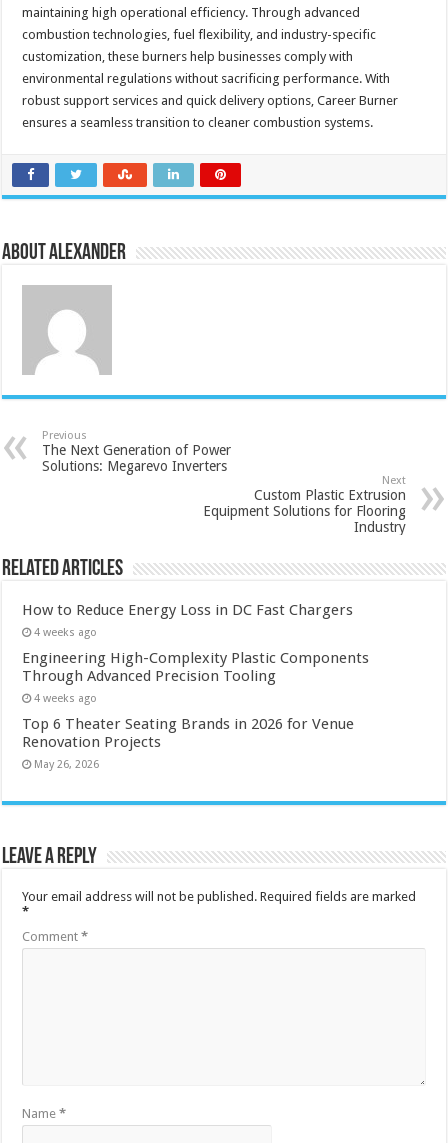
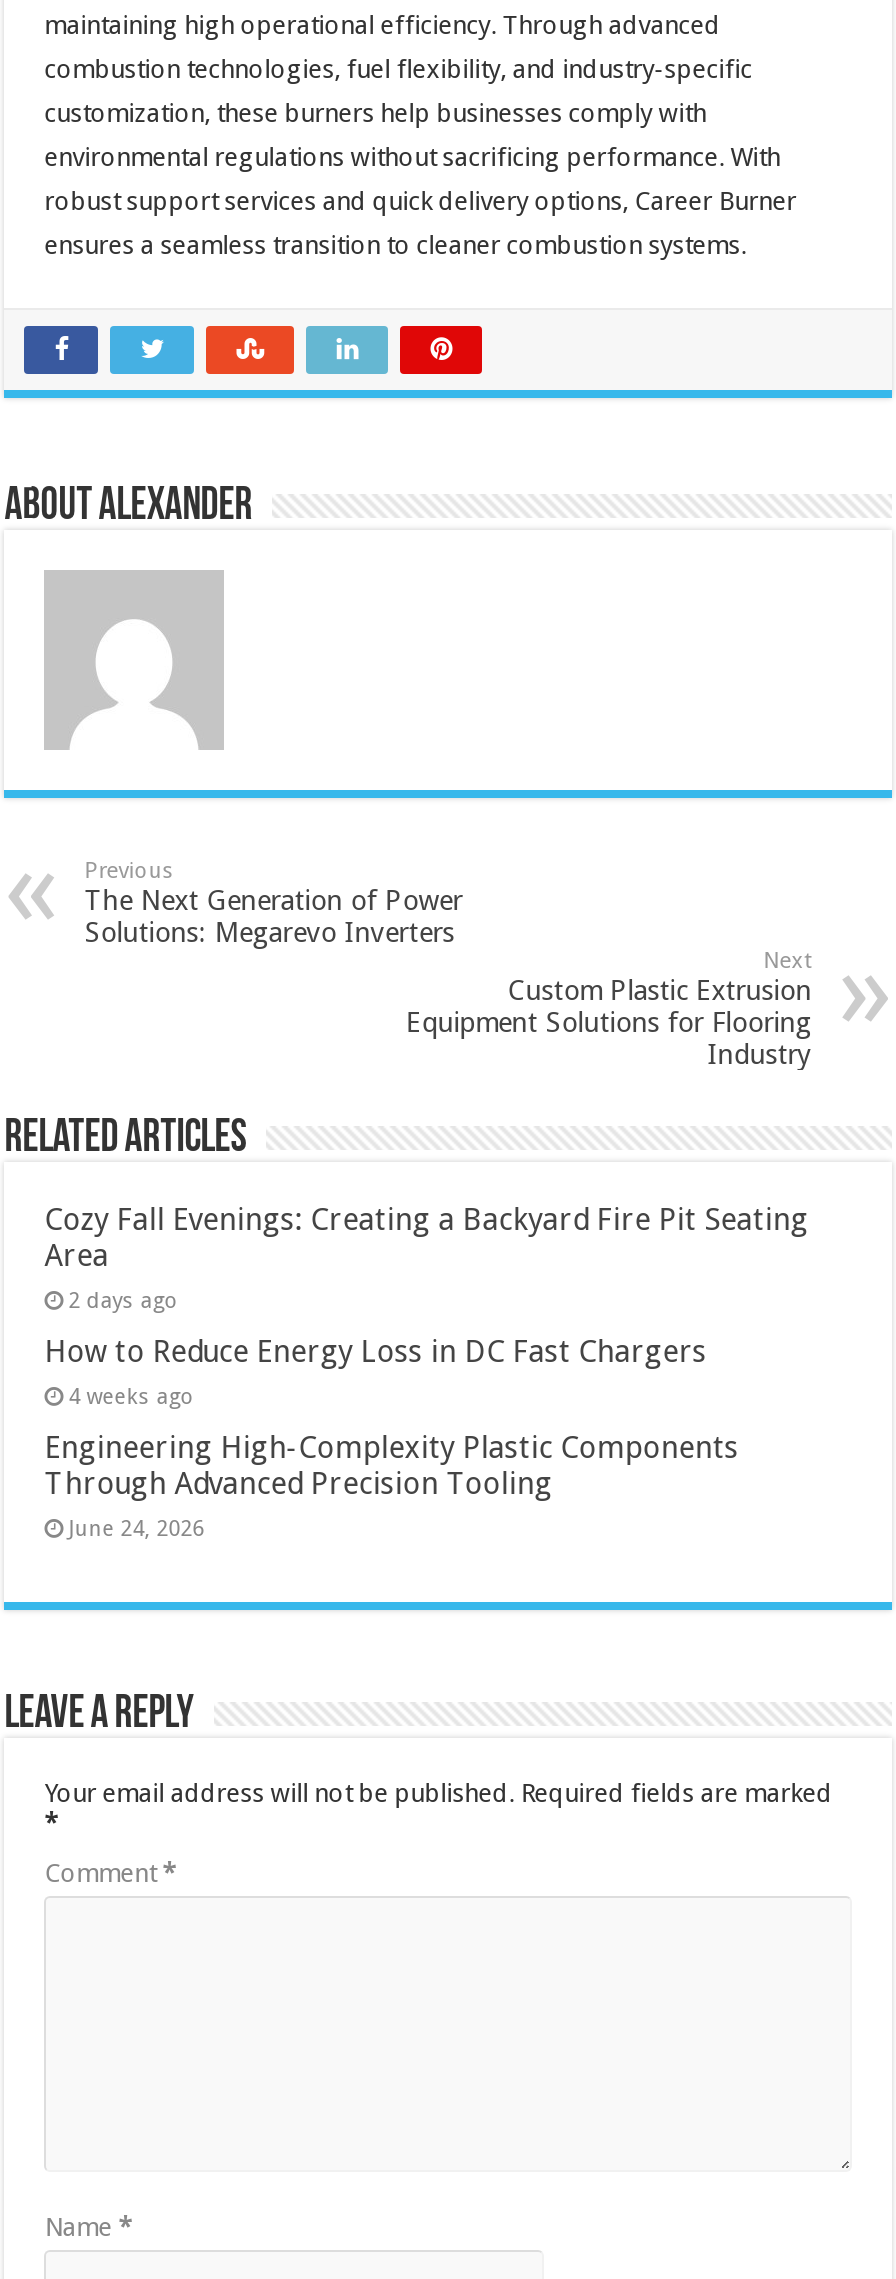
none -> [44,1202,808,1314] Cozy Fall Evenings: Creating a Backyard Fire Pit Seating | Area | 2 days ago
moved [22,601,369,685] -> [44,1334,738,1502]: How to Reduce Energy Loss in DC Fast Chargers | 4 weeks ago | Engineering High-Complexity Plastic Components | Through Advanced Precision Tooling
[22,692,354,771] 4 weeks ago | Top 6 Theater Seating Brands in 2026 for Venue | Renovation Projects | May 26, 2026 -> [68,1516,204,1542] June 24, 2026

